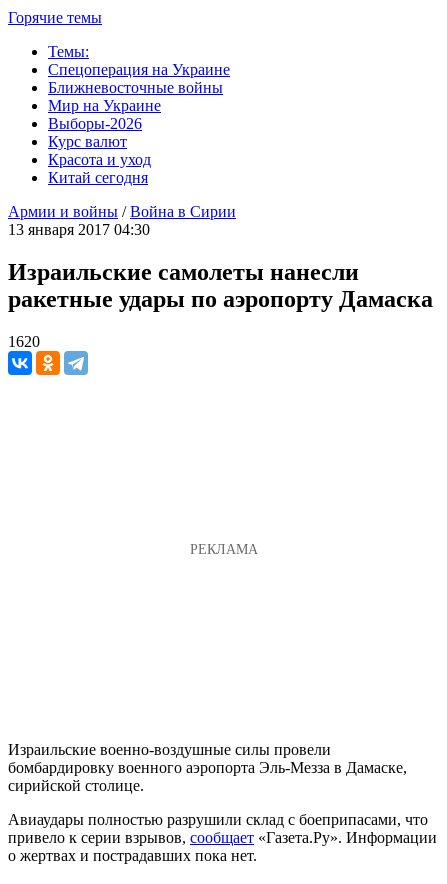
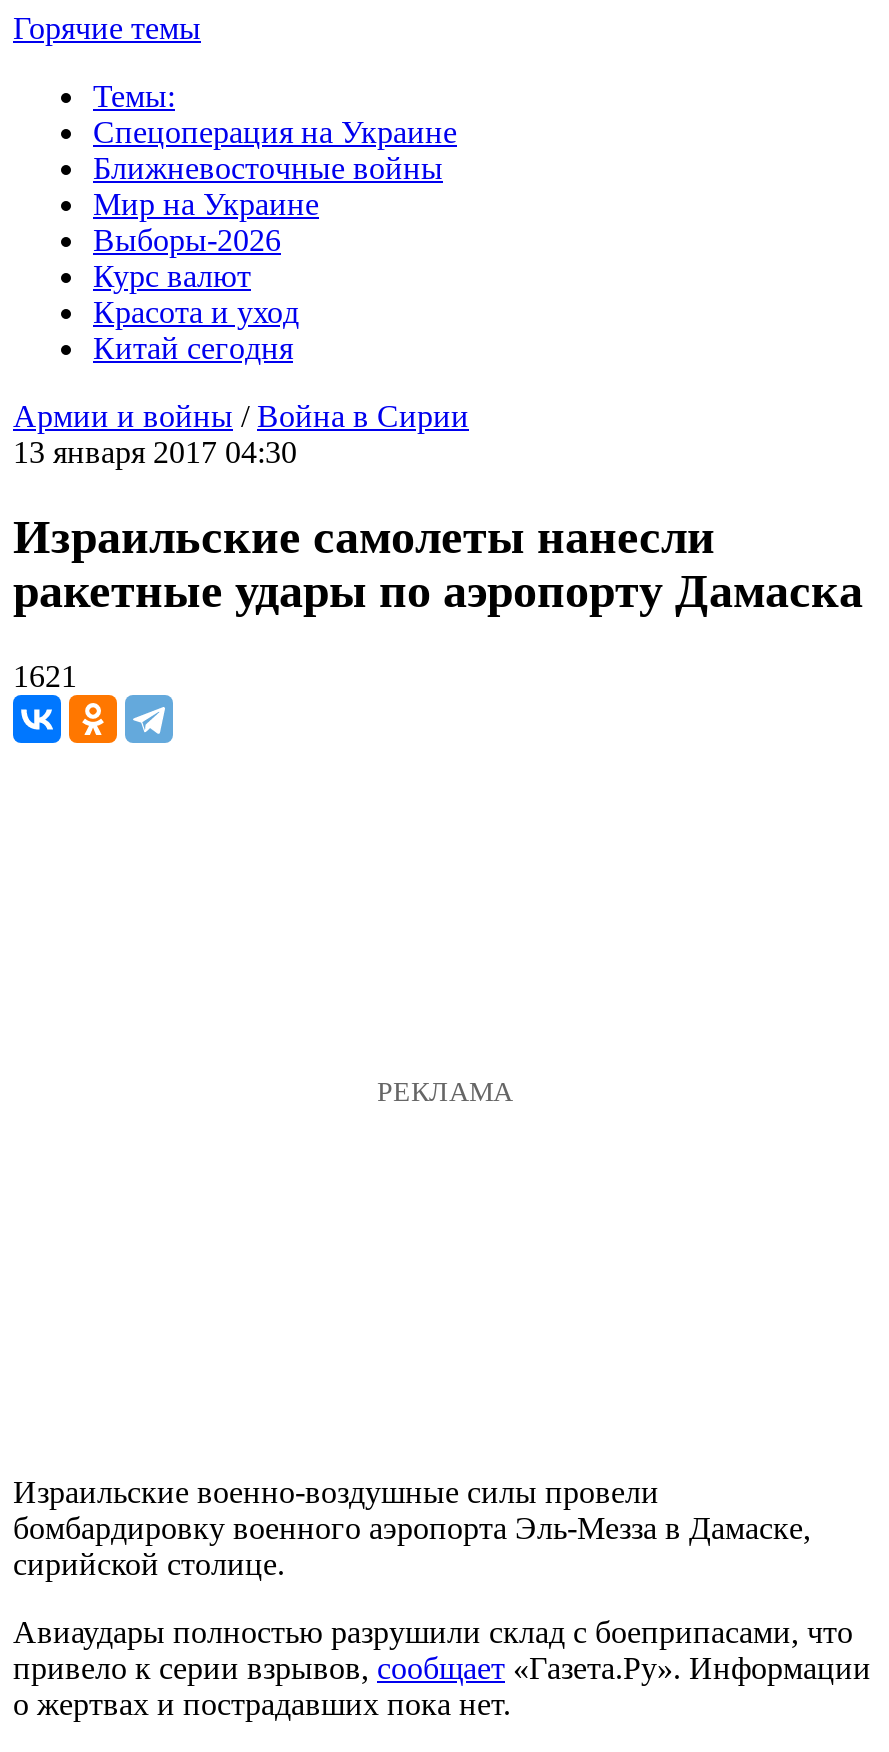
[8,333,40,350] 1620 -> [13,659,77,693] 1621

